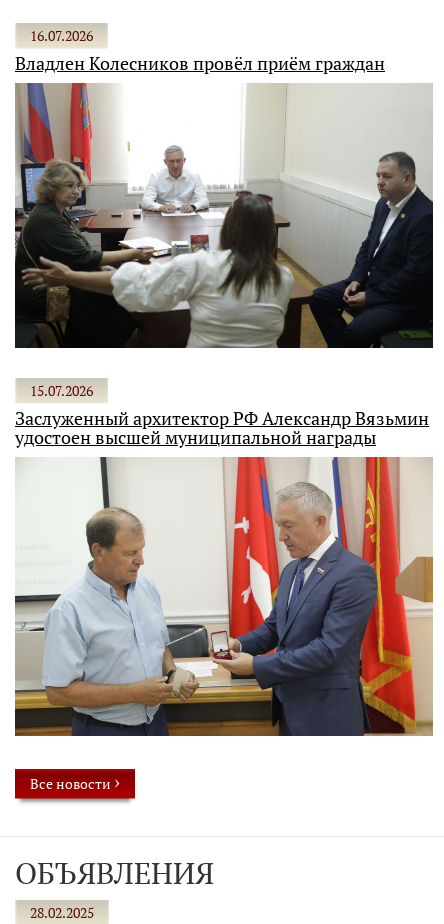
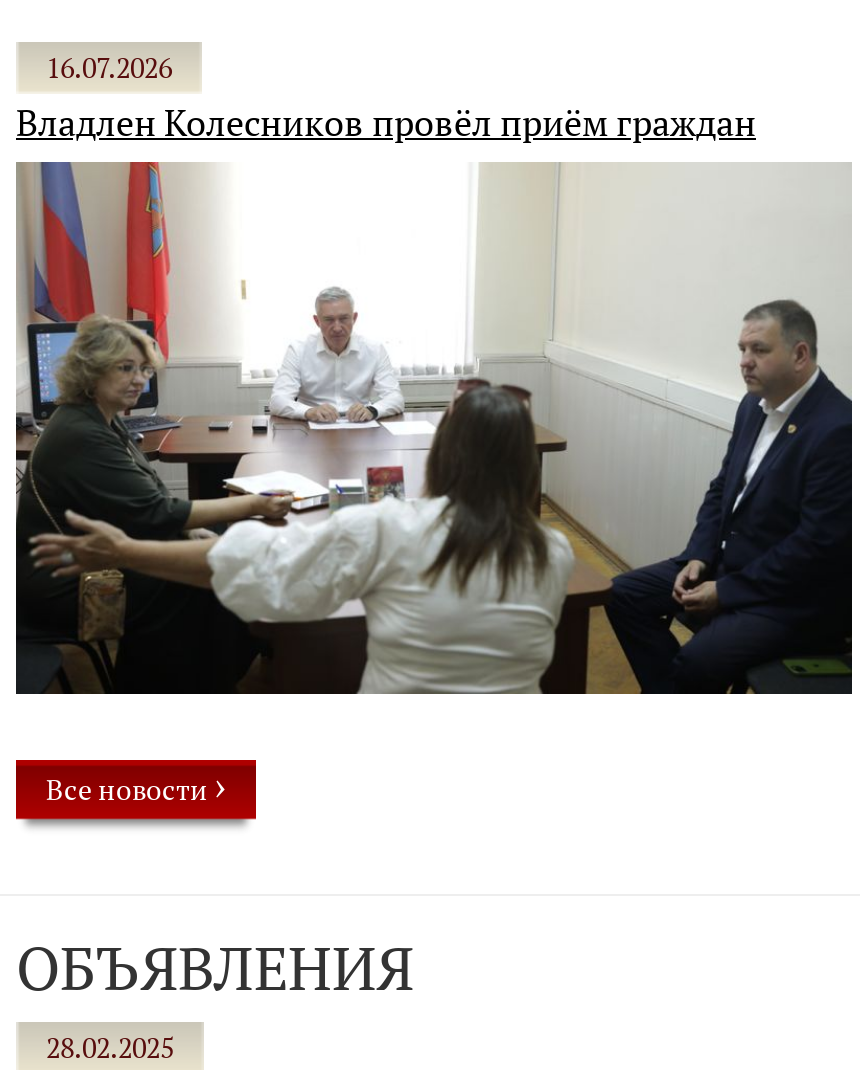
[15,381,429,449] 15.07.2026 | Заслуженный архитектор РФ Александр Вязьмин | удостоен высшей муниципальной награды -> none
[14,456,434,737] [image] -> none

